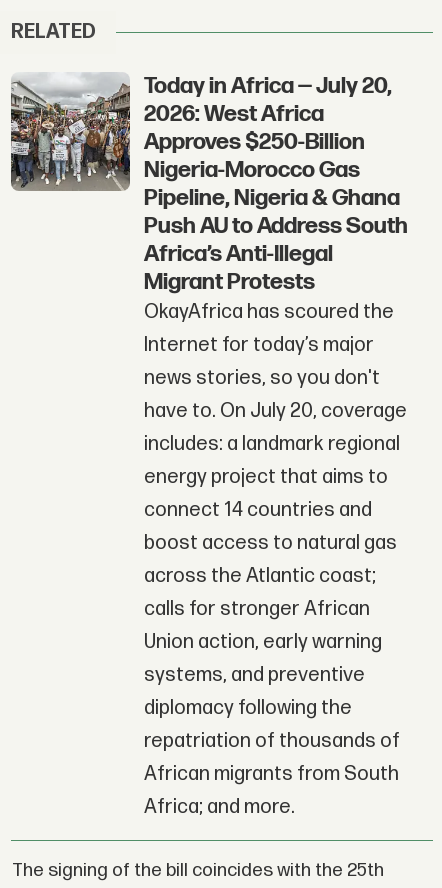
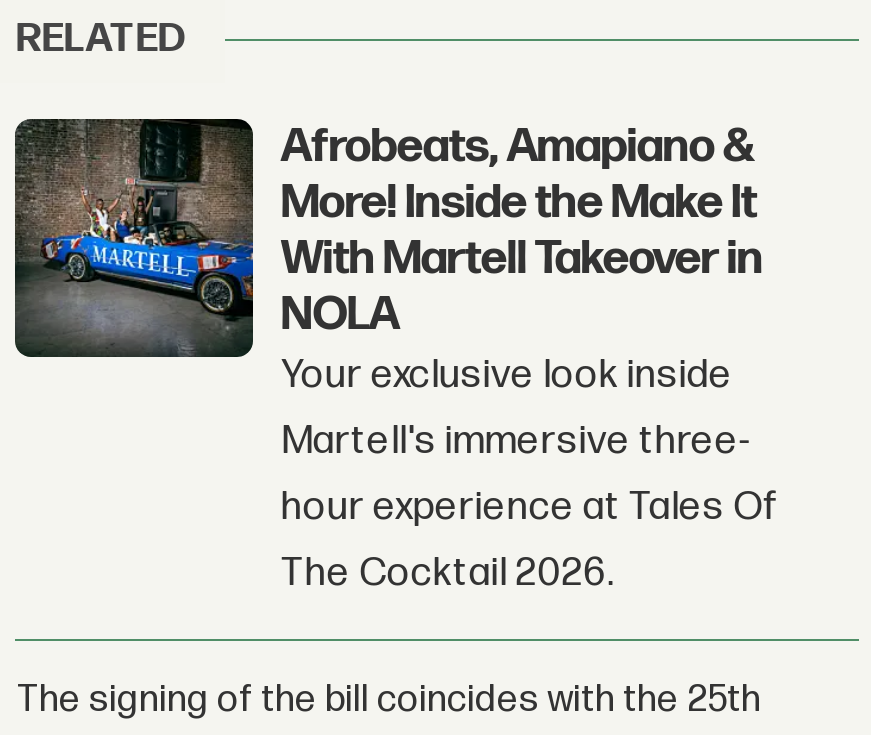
[10,72,408,819] [image] | Today in Africa — July 20, | 2026: West Africa | Approves $250-Billion | Nigeria-Morocco Gas | Pipeline, Nigeria & Ghana | Push AU to Address South | Africa’s Anti-Illegal | Migrant Protests | OkayAfrica has scoured the | Internet for today’s major | news stories, so you don't | have to. On July 20, coverage | includes: a landmark regional | energy project that aims to | connect 14 countries and | boost access to natural gas | across the Atlantic coast; | calls for stronger African | Union action, early warning | systems, and preventive | diplomacy following the | repatriation of thousands of | African migrants from South | Africa; and more. -> [13,117,779,597] [image] | Afrobeats, Amapiano & | More! Inside the Make It | With Martell Takeover in | NOLA | Your exclusive look inside | Martell's immersive three- | hour experience at Tales Of | The Cocktail 2026.

